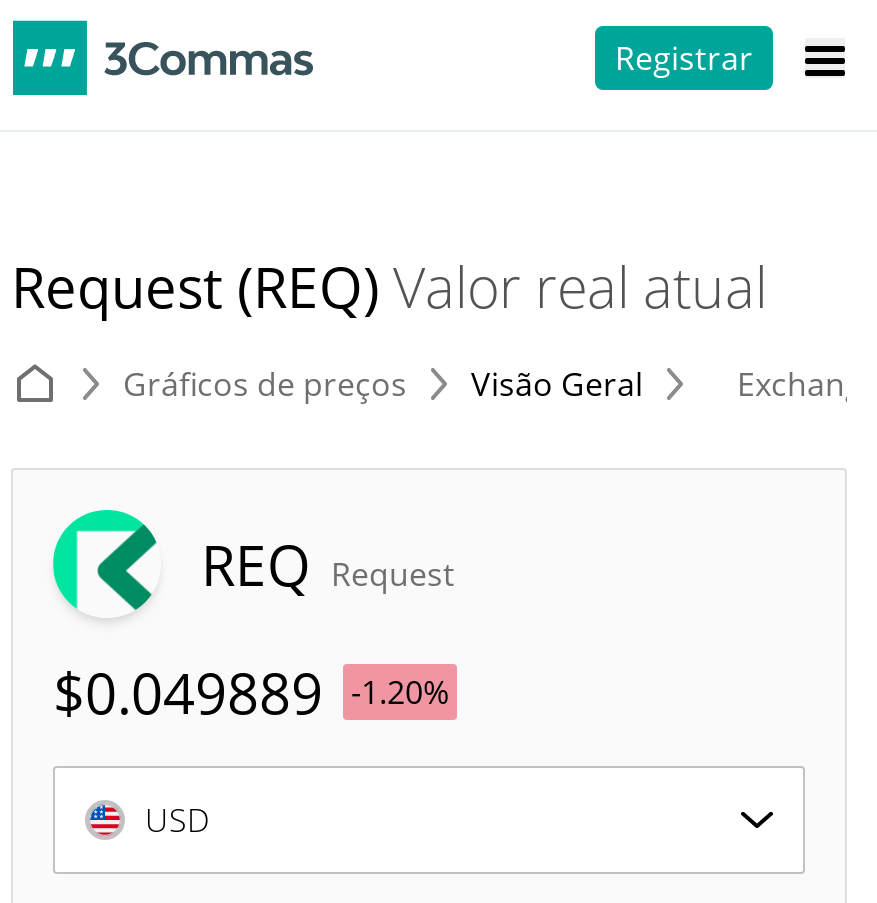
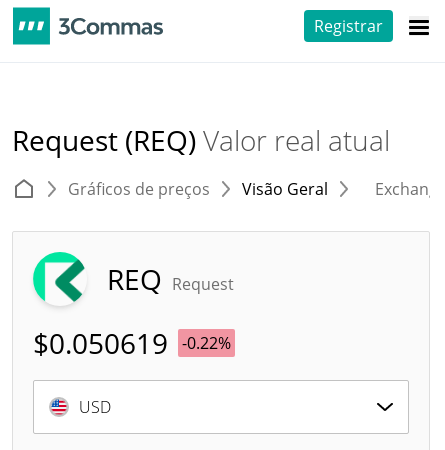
[53,654,323,730] $0.049889 -> [33,324,168,362] $0.050619
[351,670,449,714] -1.20% -> [182,332,231,354] -0.22%

